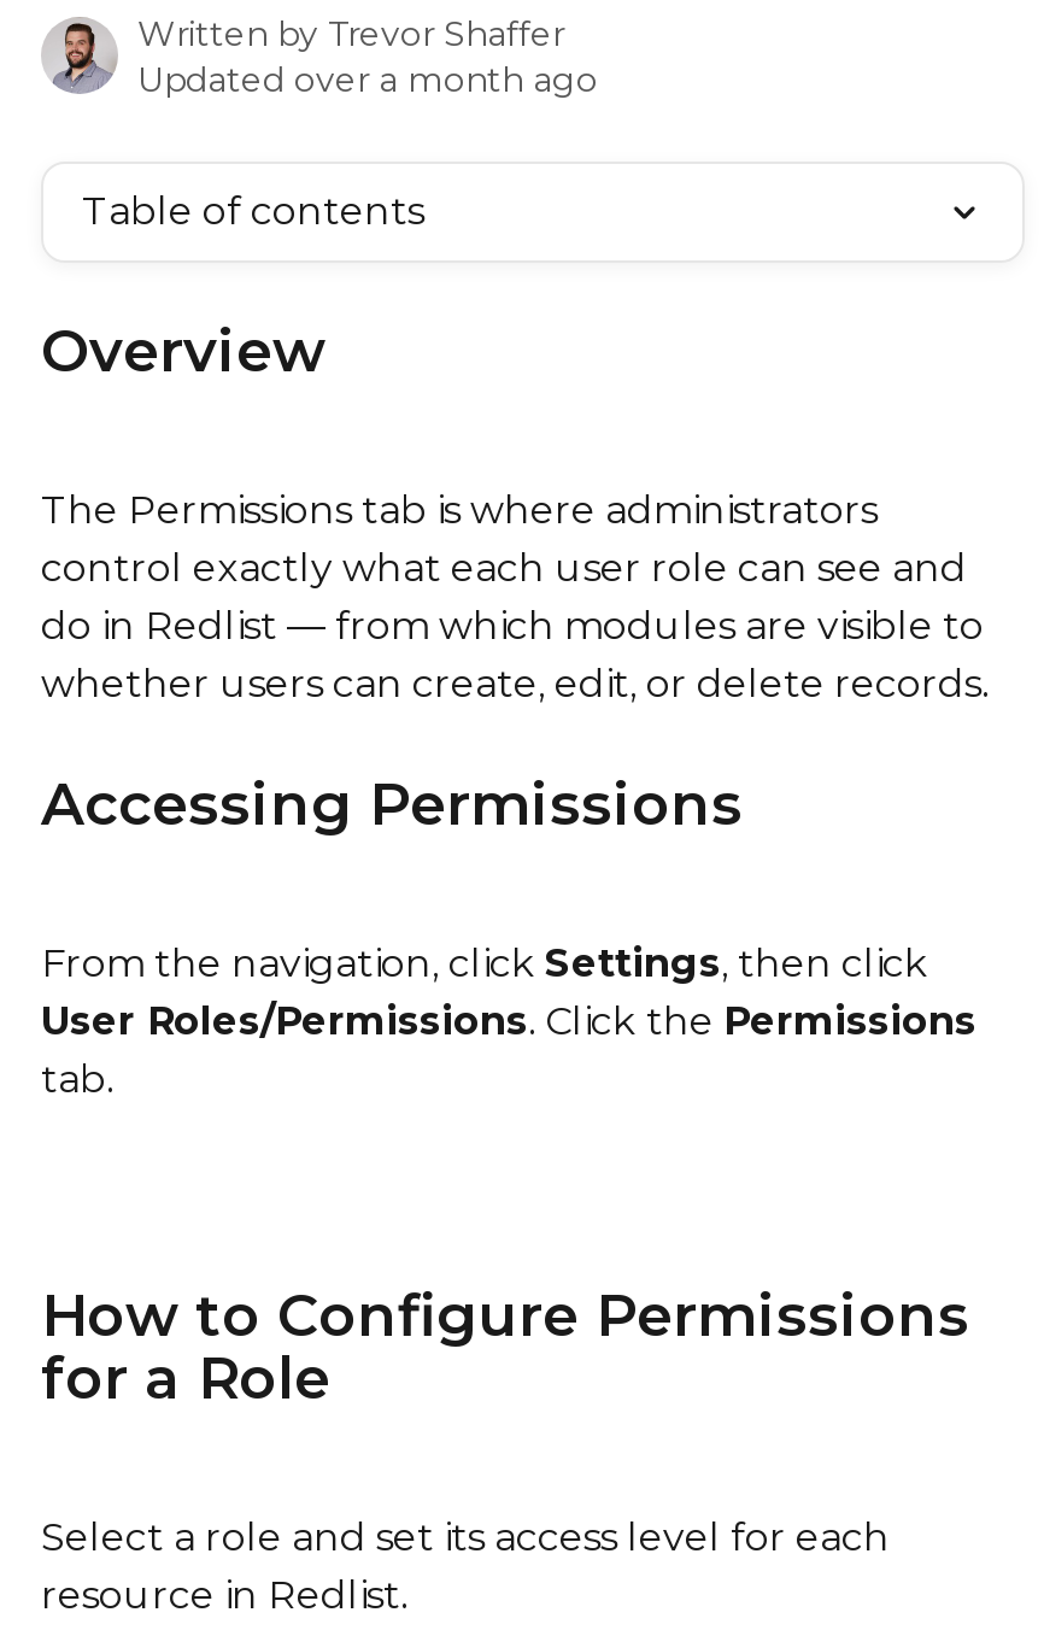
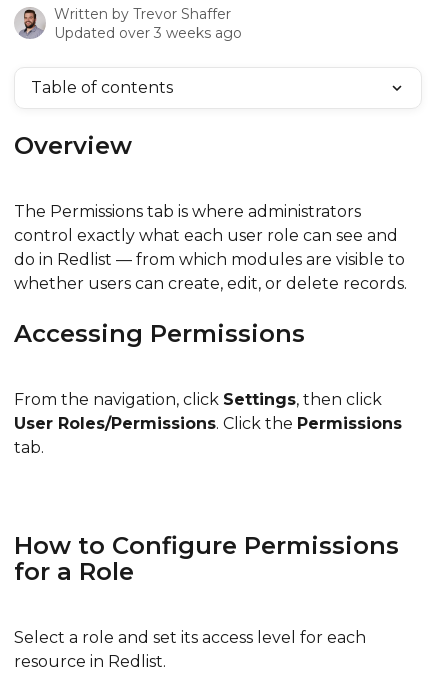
[137,58,598,101] Updated over a month ago -> [54,24,242,42] Updated over 3 weeks ago

